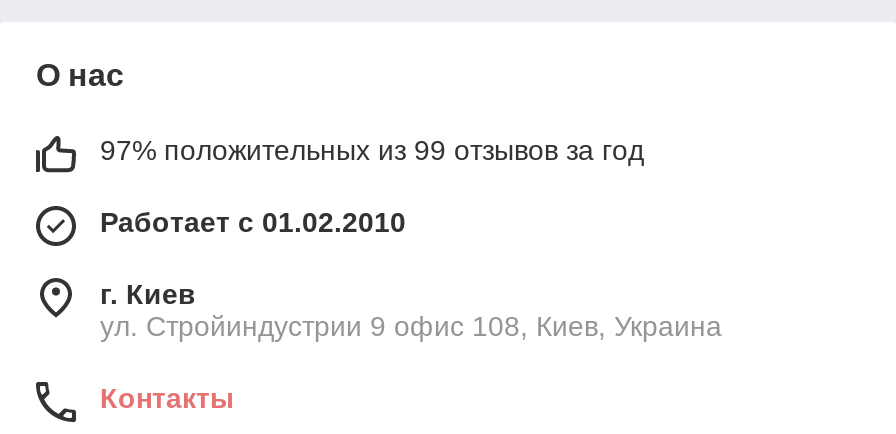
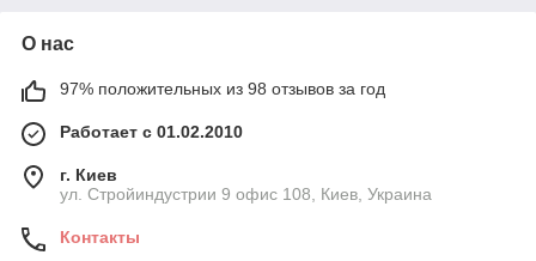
[100,135,644,167] 97% положительных из 99 отзывов за год -> [60,80,385,99] 97% положительных из 98 отзывов за год

